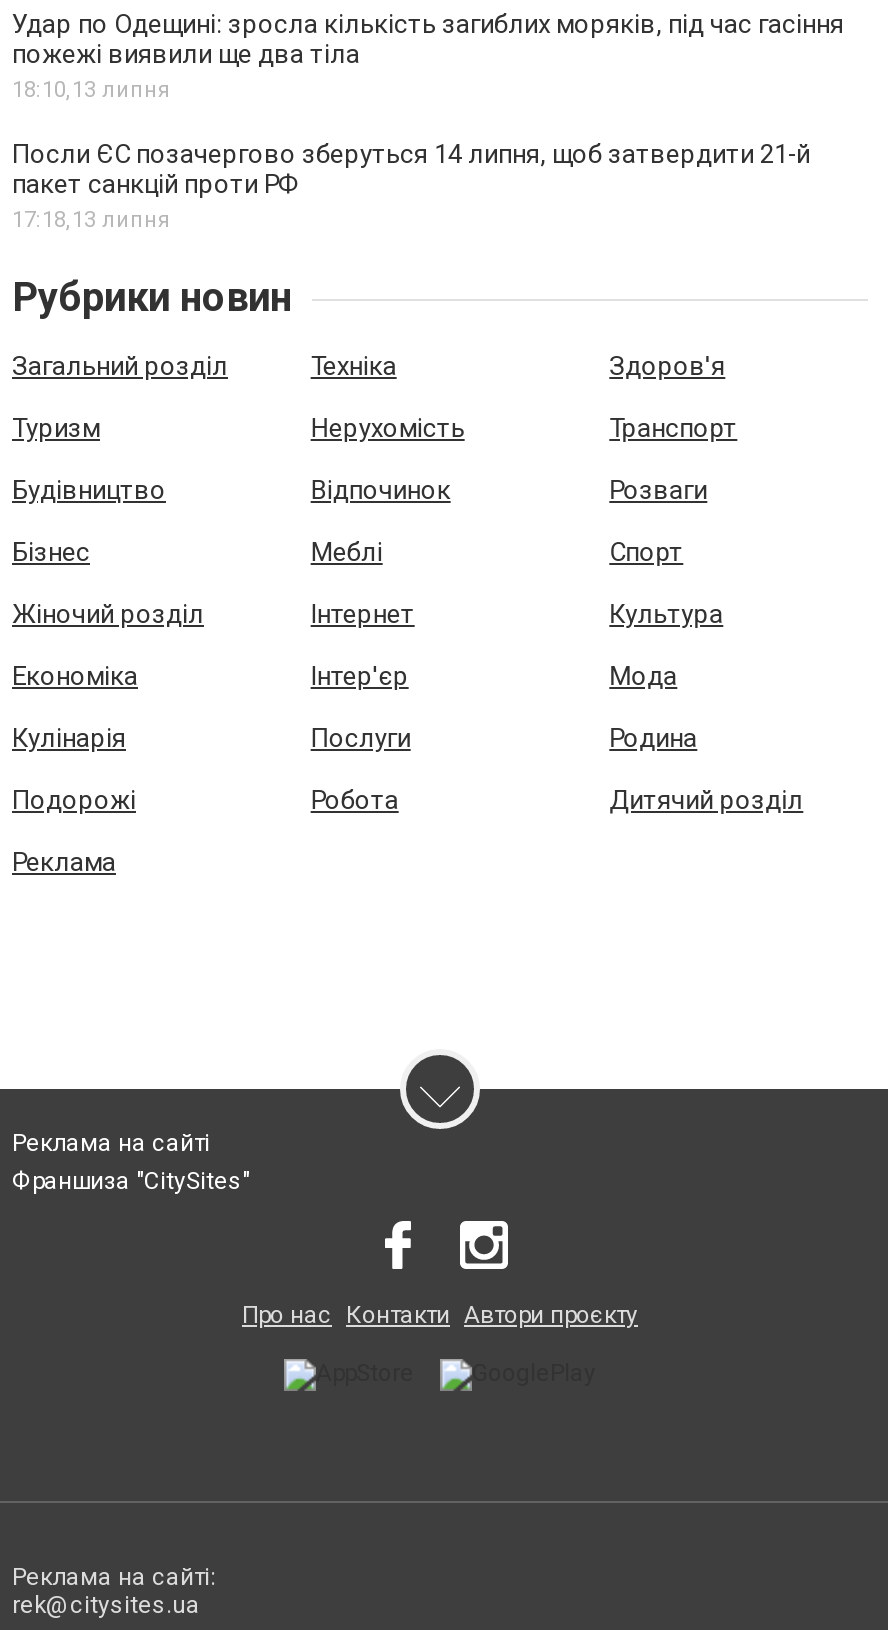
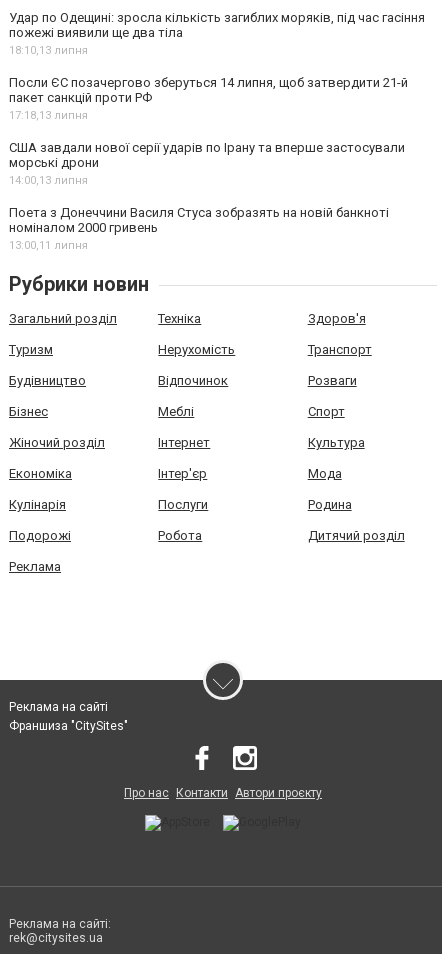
none -> [9,140,405,252] США завдали нової серії ударів по Ірану та вперше застосували | морські дрони | 14:00,13 липня | Поета з Донеччини Василя Стуса зобразять на новій банкноті | номіналом 2000 гривень | 13:00,11 липня

